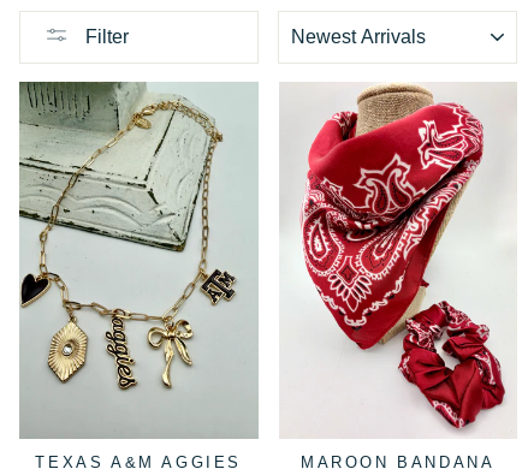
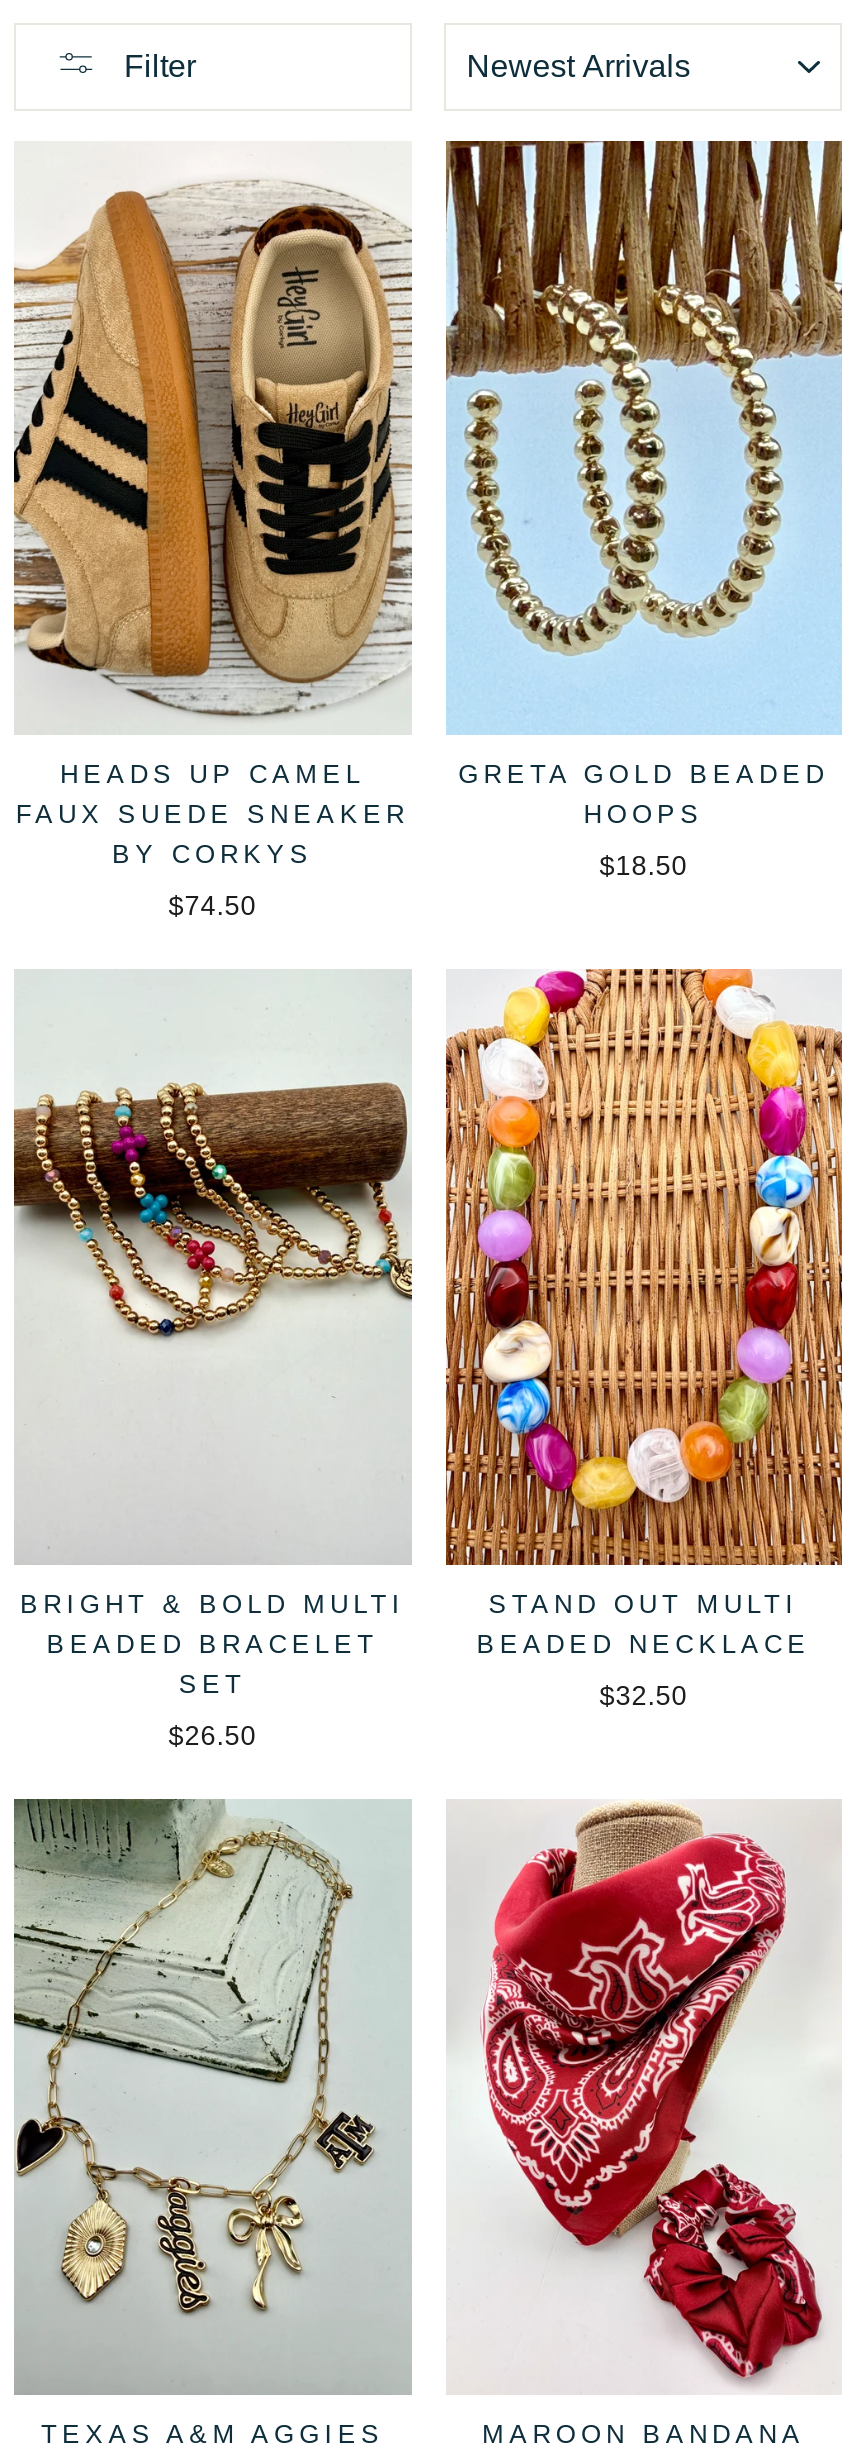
none -> [12,177,412,921] [image] | HEADS UP CAMEL | FAUX SUEDE SNEAKER | BY CORKYS | $74.50
none -> [12,971,414,1751] [image] | BRIGHT & BOLD MULTI | BEADED BRACELET | SET | $26.50
none -> [444,139,844,881] [image] | GRETA GOLD BEADED | HOOPS | $18.50
none -> [444,967,844,1711] [image] | STAND OUT MULTI | BEADED NECKLACE | $32.50

